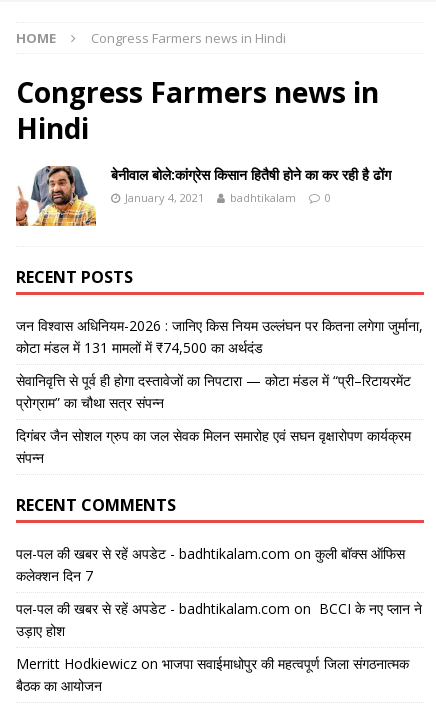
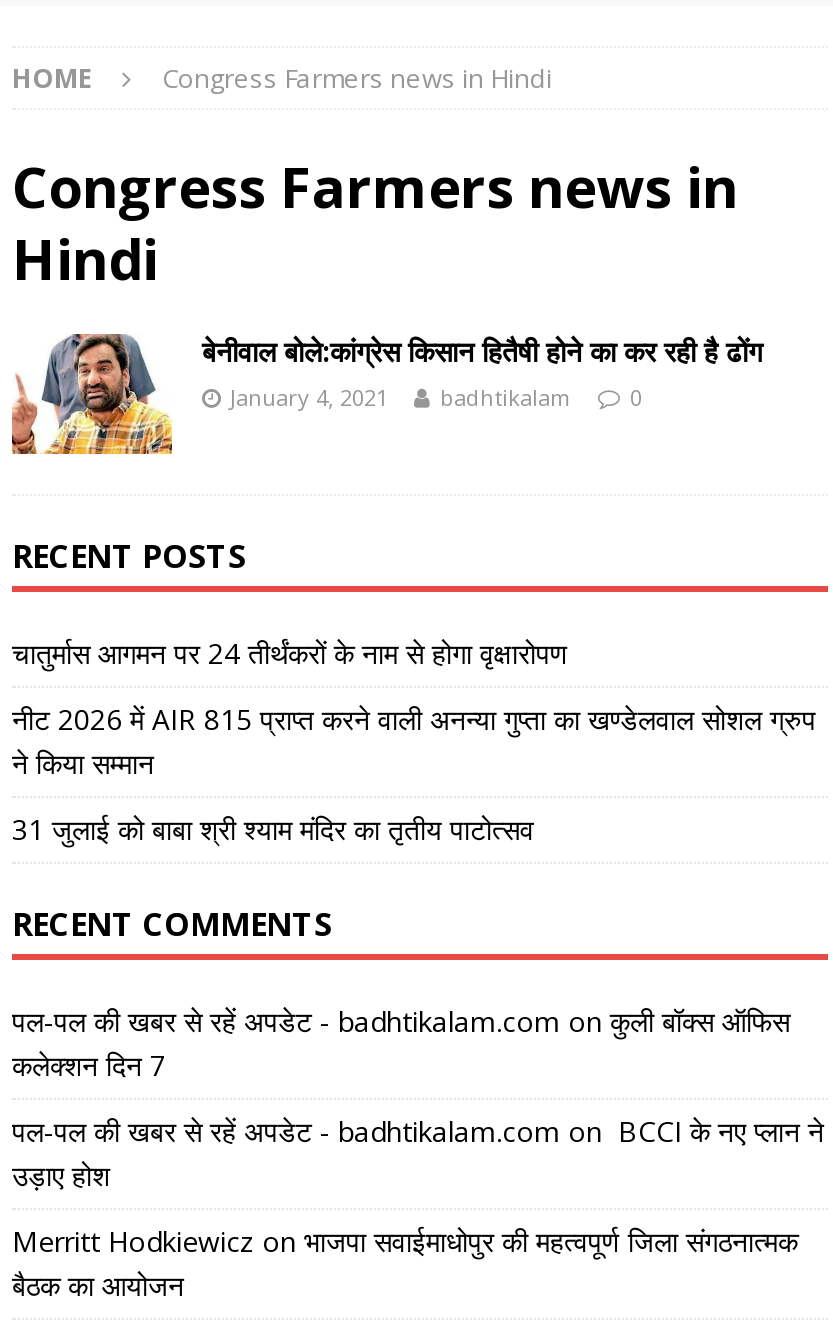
[16,316,423,357] जन विश्वास अधिनियम-2026 : जानिए किस नियम उल्लंघन पर कितना लगेगा जुर्माना, | कोटा मंडल में 131 मामलों में ₹74,500 का अर्थदंड -> [12,634,568,672] चातुर्मास आगमन पर 24 तीर्थंकरों के नाम से होगा वृक्षारोपण
[16,371,411,412] सेवानिवृत्ति से पूर्व ही होगा दस्तावेजों का निपटारा — कोटा मंडल में “प्री–रिटायरमेंट | प्रोग्राम” का चौथा सत्र संपन्न -> [12,700,816,782] नीट 2026 में AIR 815 प्राप्त करने वाली अनन्या गुप्ता का खण्डेलवाल सोशल ग्रुप | ने किया सम्मान
[16,426,411,467] दिगंबर जैन सोशल ग्रुप का जल सेवक मिलन समारोह एवं सघन वृक्षारोपण कार्यक्रम | संपन्न -> [12,810,534,848] 31 जुलाई को बाबा श्री श्याम मंदिर का तृतीय पाटोत्सव

